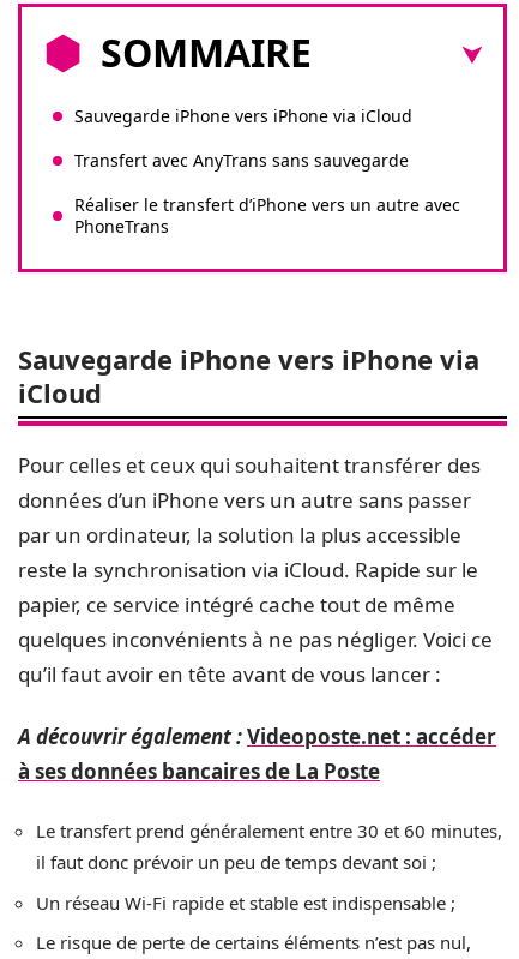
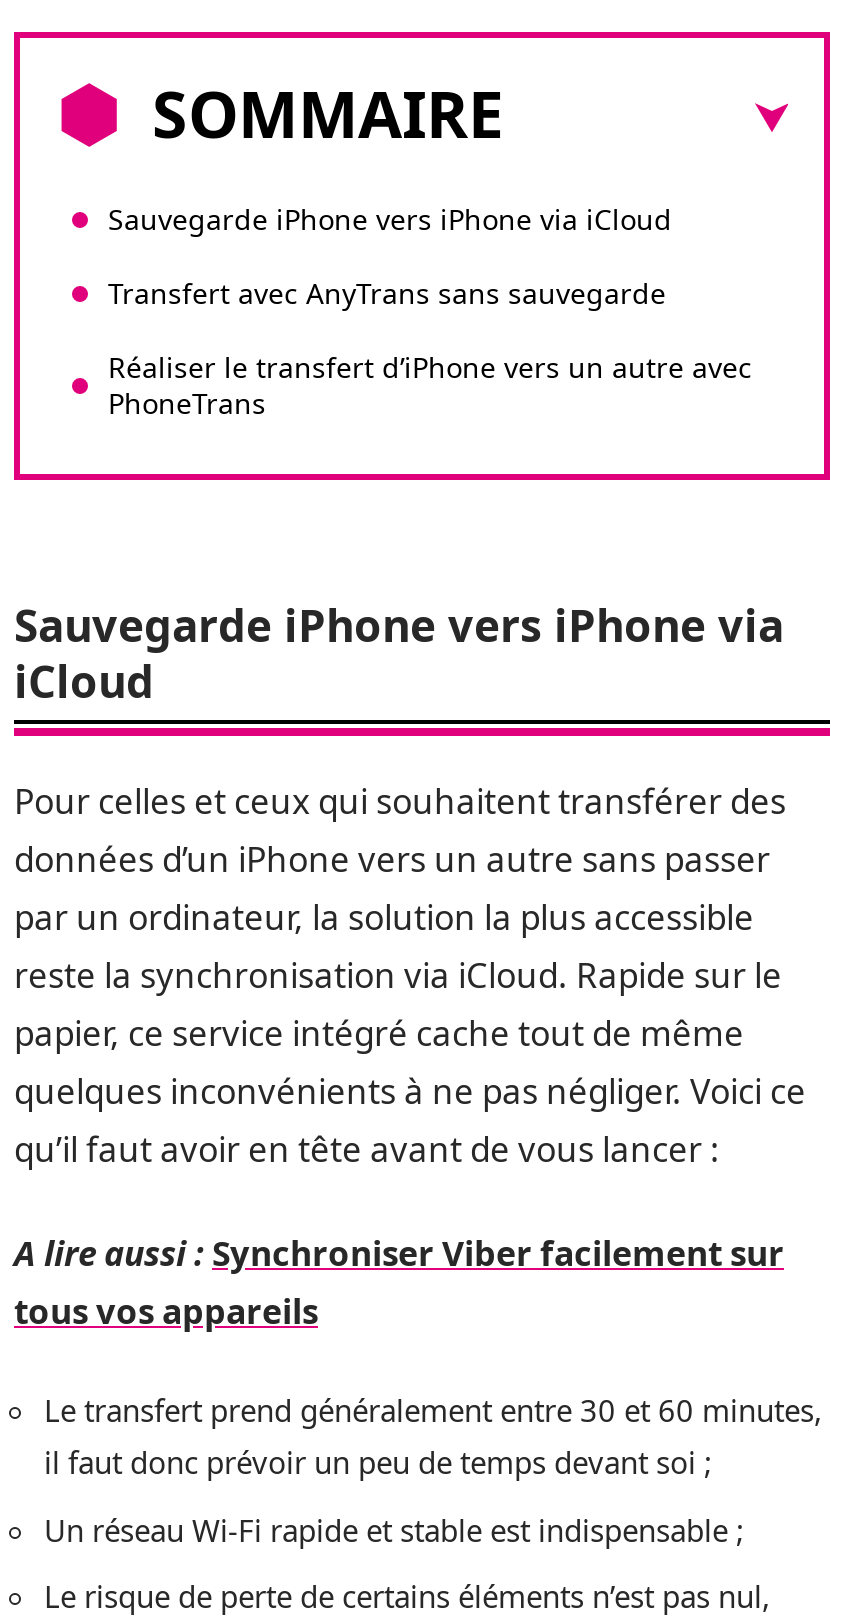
[18,722,496,784] A découvrir également : Videoposte.net : accéder | à ses données bancaires de La Poste -> [14,1229,784,1333] A lire aussi : Synchroniser Viber facilement sur | tous vos appareils

